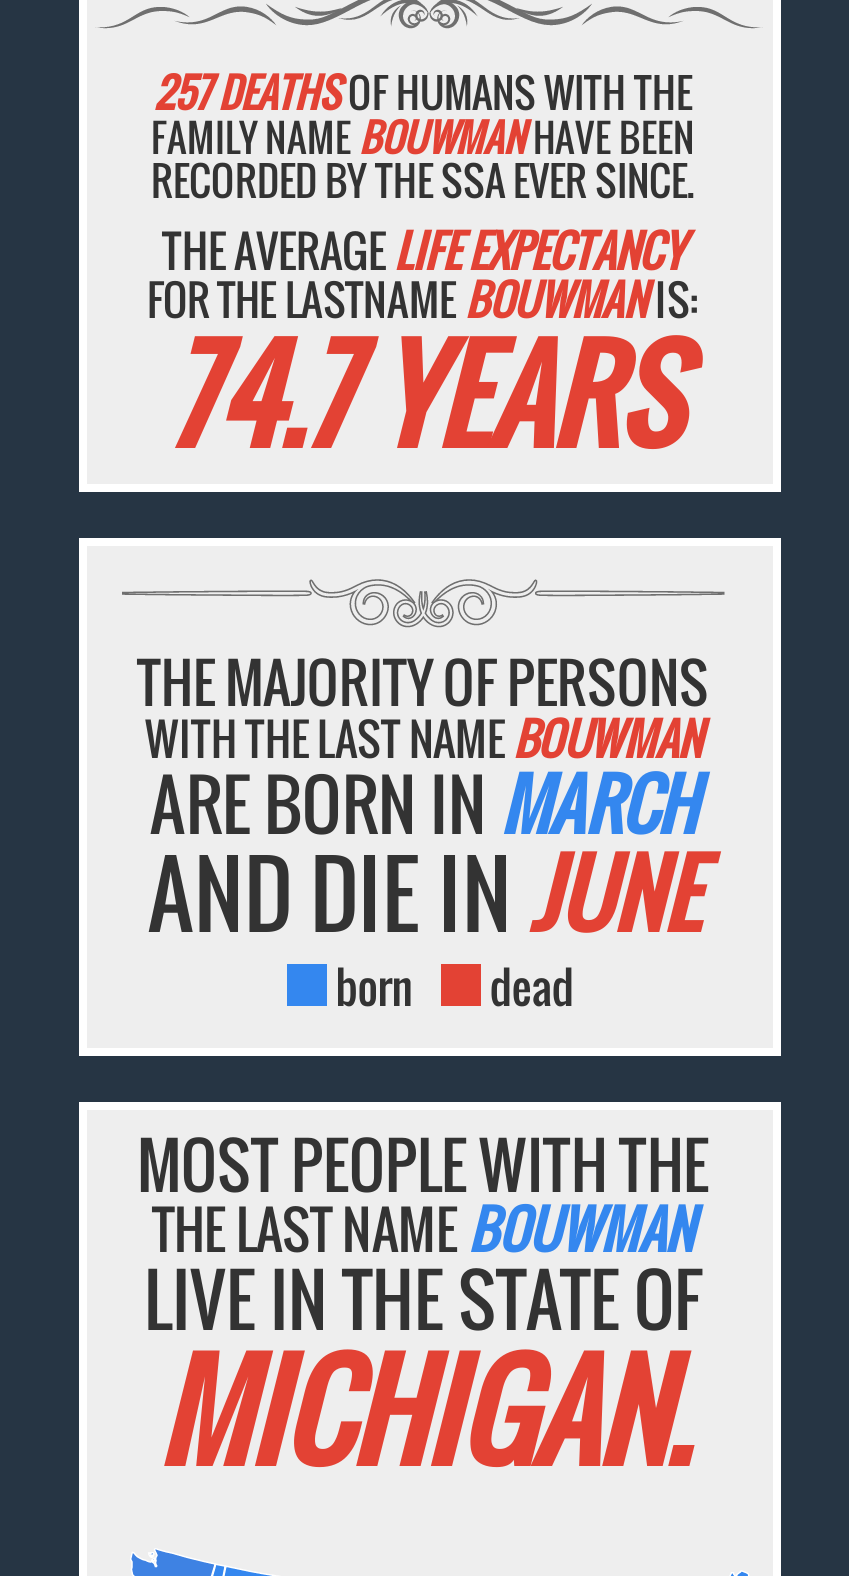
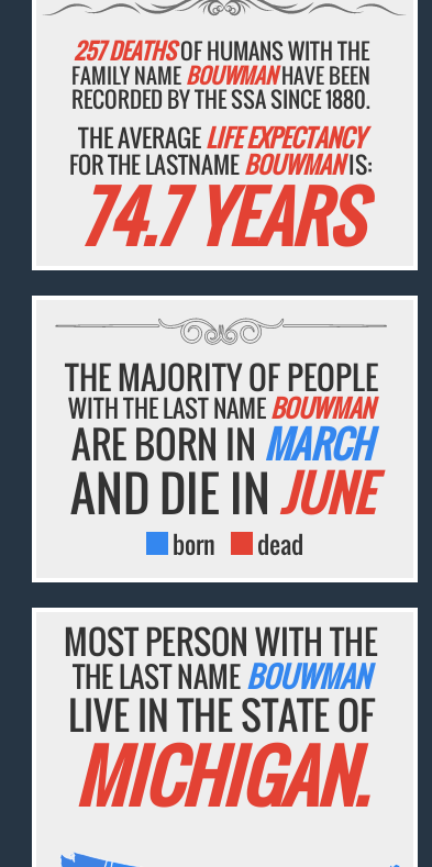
[151,149,695,209] RECORDED BY THE SSA EVER SINCE. -> [71,82,370,115] RECORDED BY THE SSA SINCE 1880.
[137,641,709,721] THE MAJORITY OF PERSONS -> [64,352,378,400] THE MAJORITY OF PEOPLE
[137,1119,709,1211] MOST PEOPLE WITH THE -> [64,617,378,666] MOST PERSON WITH THE

